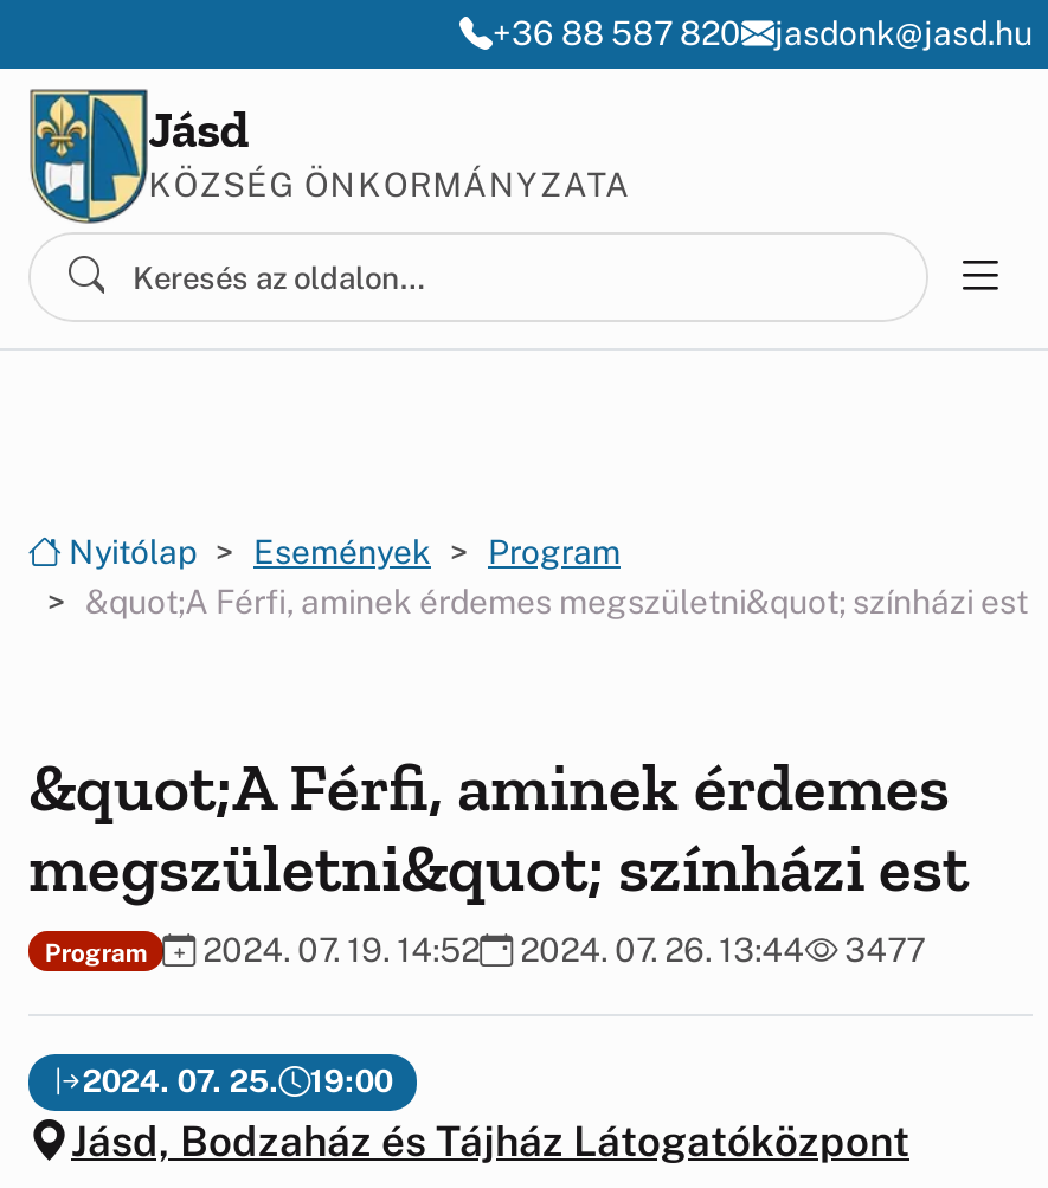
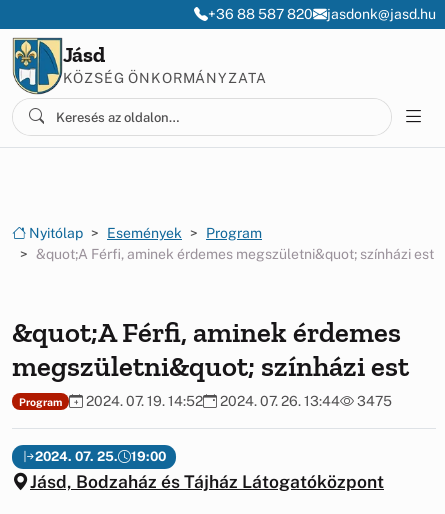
[45,931,925,968] Program 2024. 07. 19. 14:52 2024. 07. 26. 13:44 3477 -> [19,393,392,409] Program 2024. 07. 19. 14:52 2024. 07. 26. 13:44 3475

